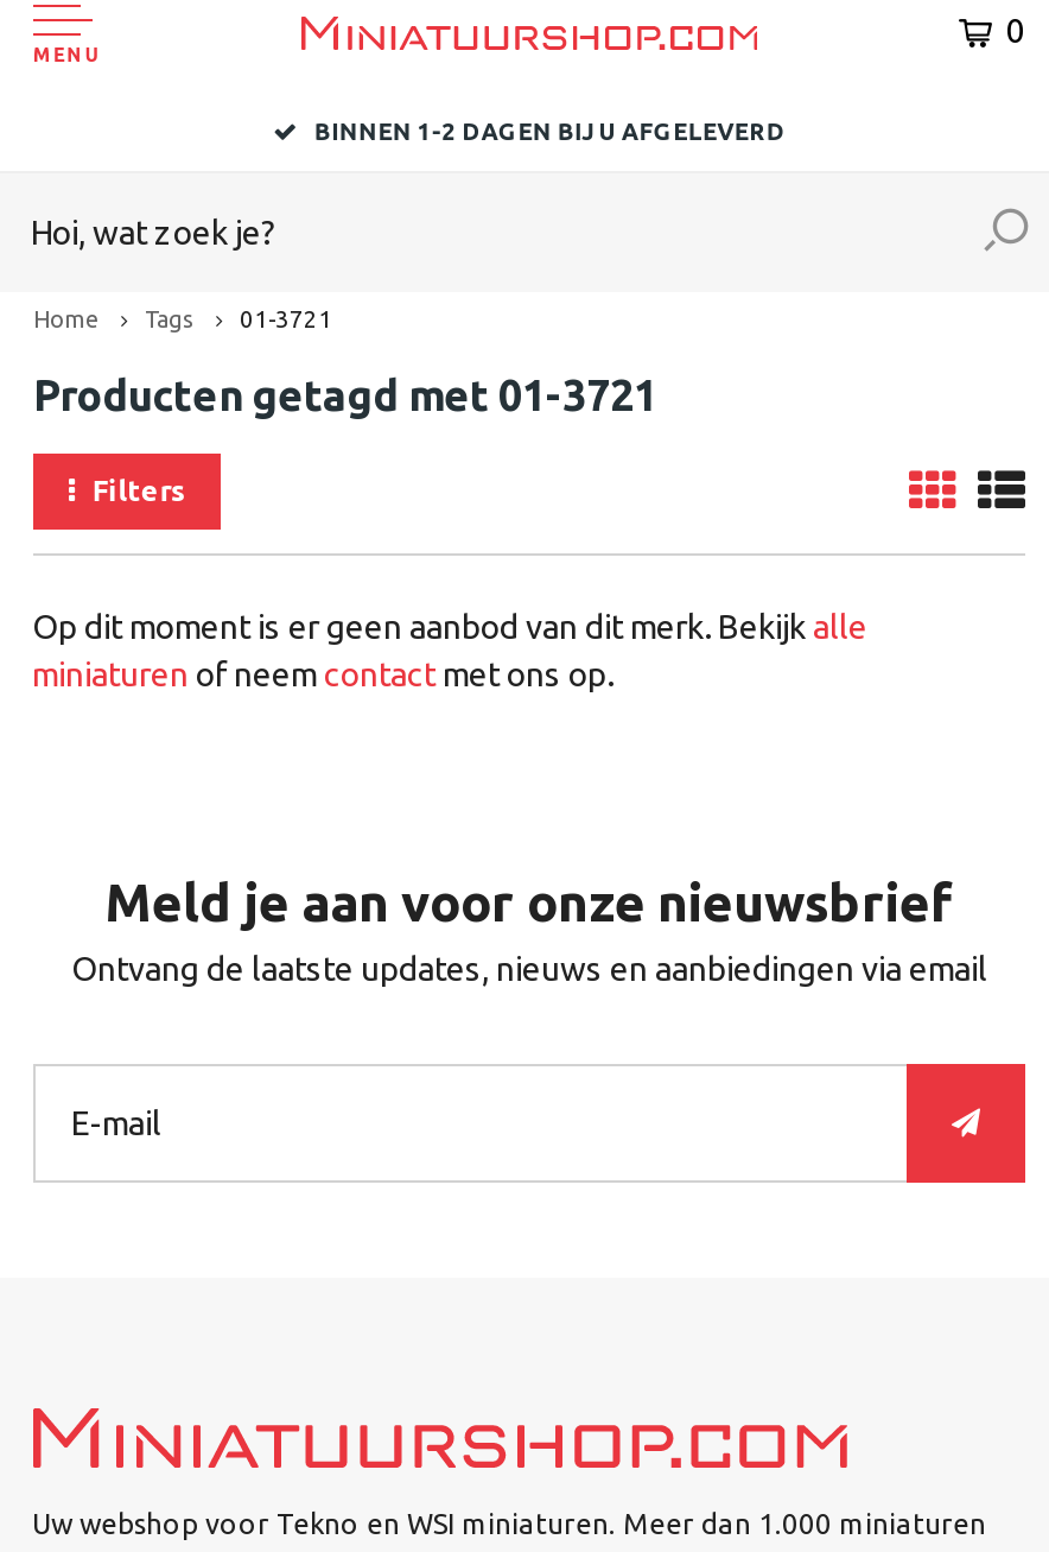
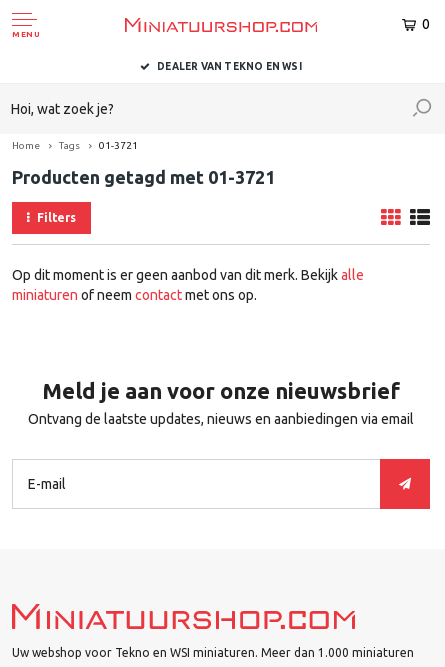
[314,119,785,145] BINNEN 1-2 DAGEN BIJ U AFGELEVERD -> [157,61,302,72] DEALER VAN TEKNO EN WSI

